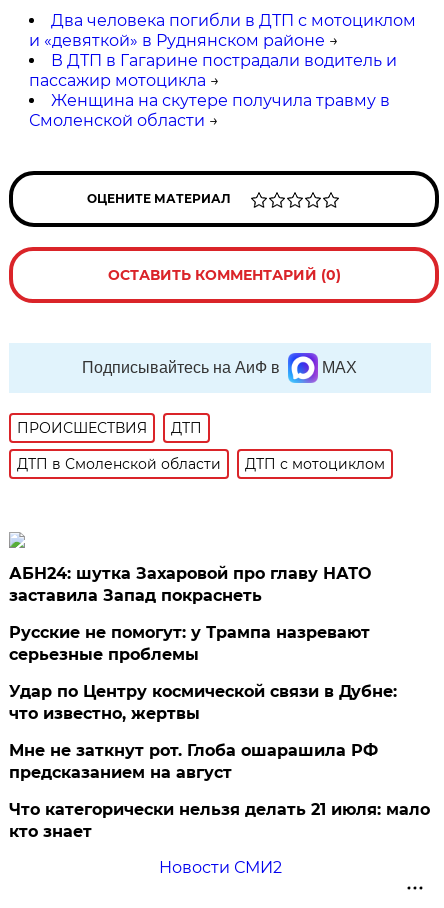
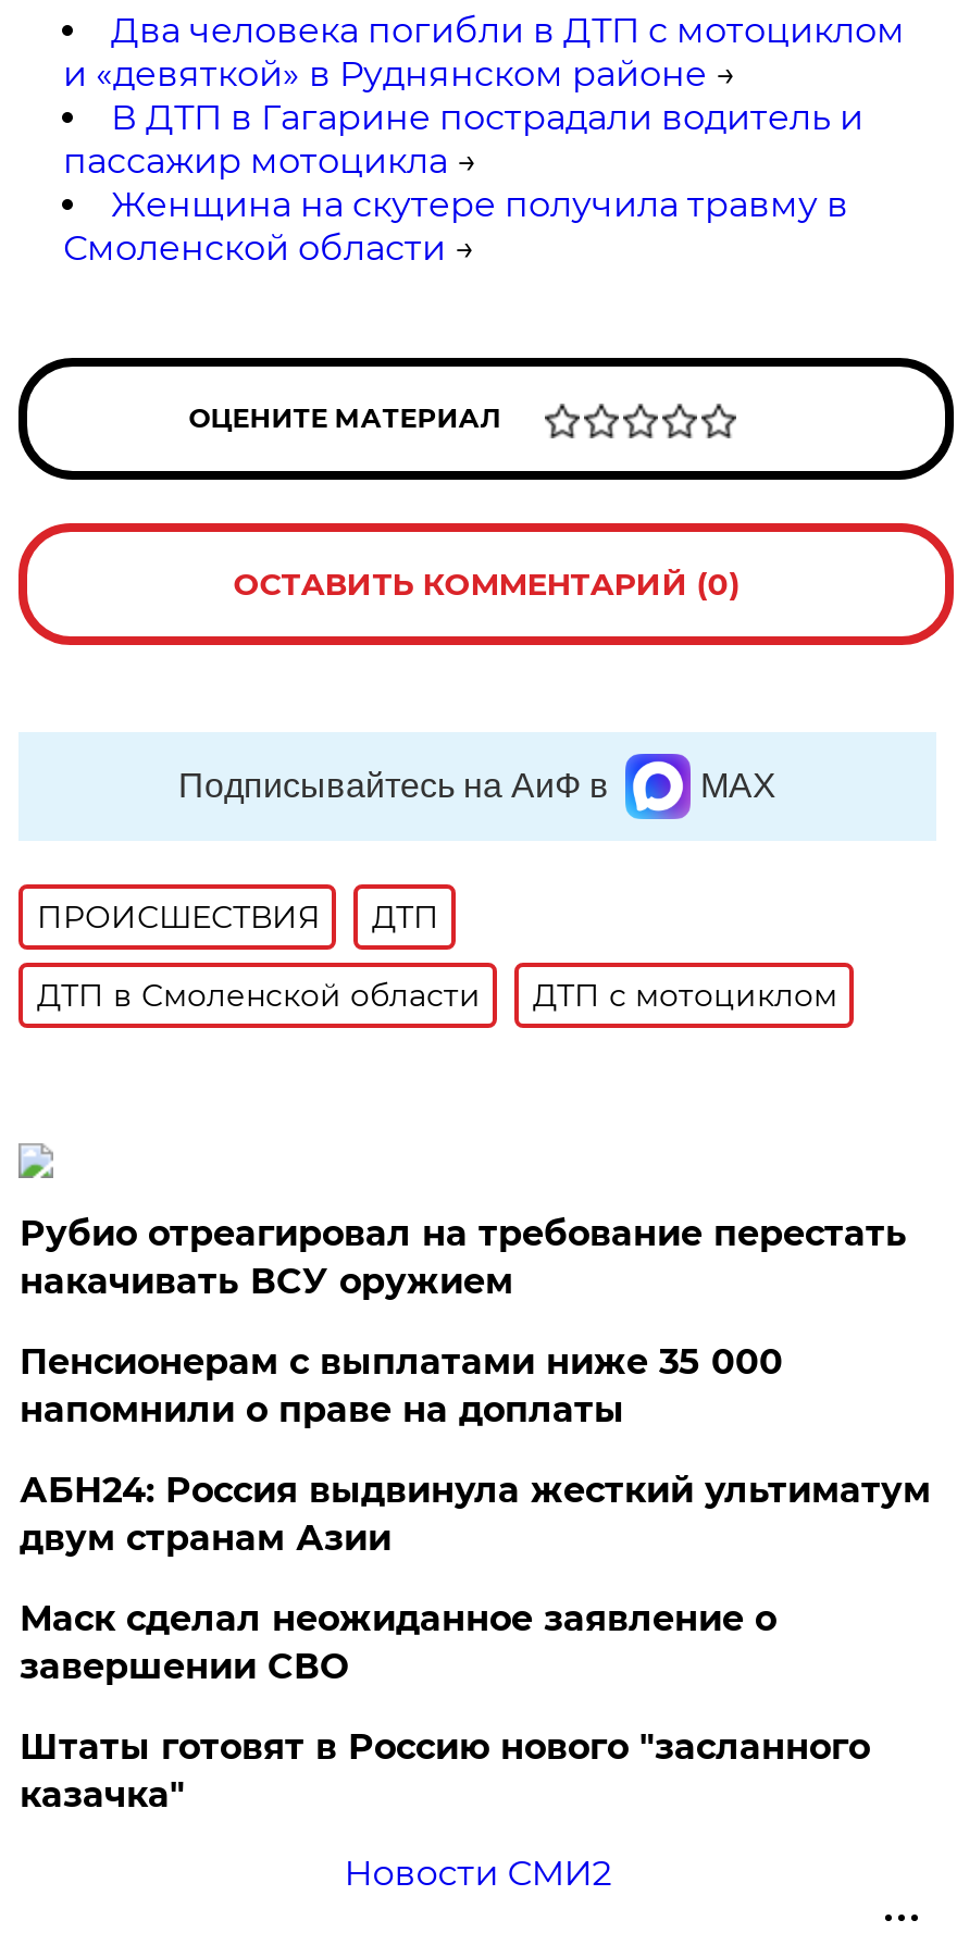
[9,564,371,605] АБН24: шутка Захаровой про главу НАТО | заставила Запад покраснеть -> [19,1213,907,1302] Рубио отреагировал на требование перестать | накачивать ВСУ оружием
[9,623,370,664] Русские не помогут: у Трампа назревают | серьезные проблемы -> [19,1341,783,1430] Пенсионерам с выплатами ниже 35 000 | напомнили о праве на доплаты
[9,682,397,723] Удар по Центру космической связи в Дубне: | что известно, жертвы -> [19,1469,931,1559] АБН24: Россия выдвинула жесткий ультиматум | двум странам Азии
[9,741,378,782] Мне не заткнут рот. Глоба ошарашила РФ | предсказанием на август -> [19,1598,776,1687] Маск сделал неожиданное заявление о | завершении СВО
[9,800,430,841] Что категорически нельзя делать 21 июля: мало | кто знает -> [19,1726,870,1815] Штаты готовят в Россию нового "засланного | казачка"

